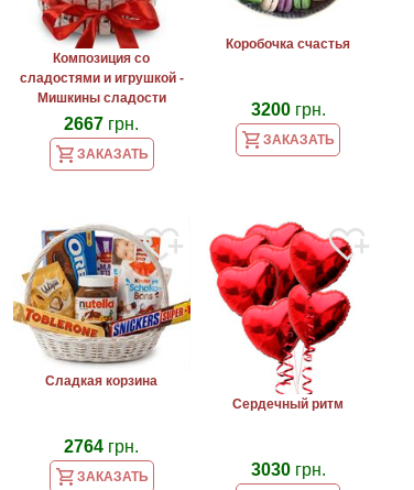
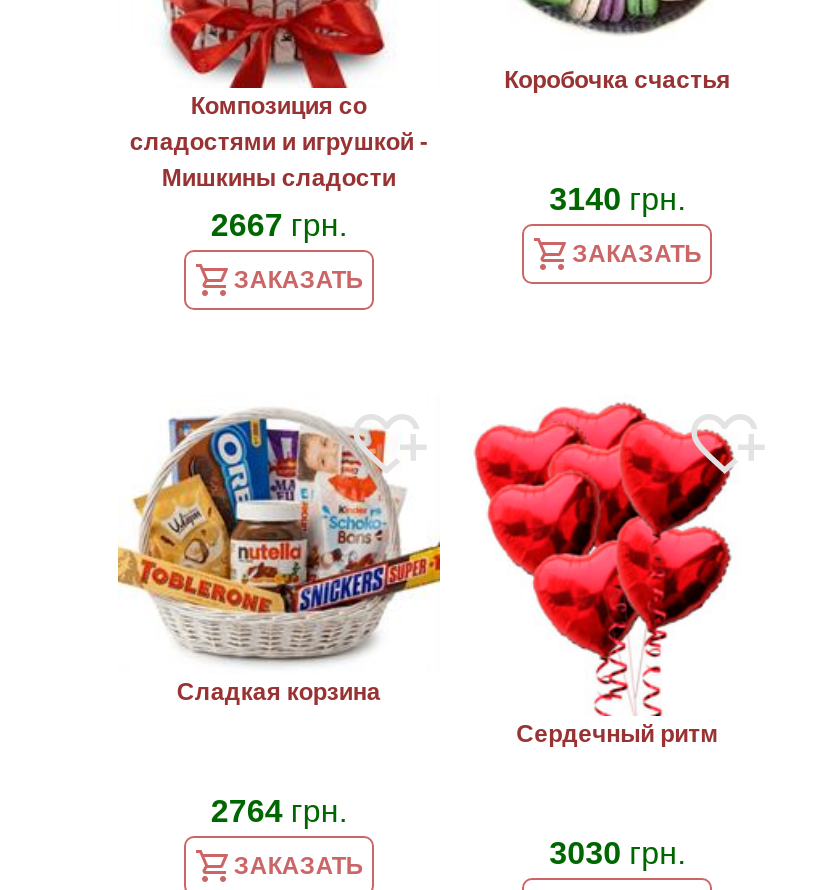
[251,100,325,119] 3200 грн. -> [549,182,685,216] 3140 грн.

